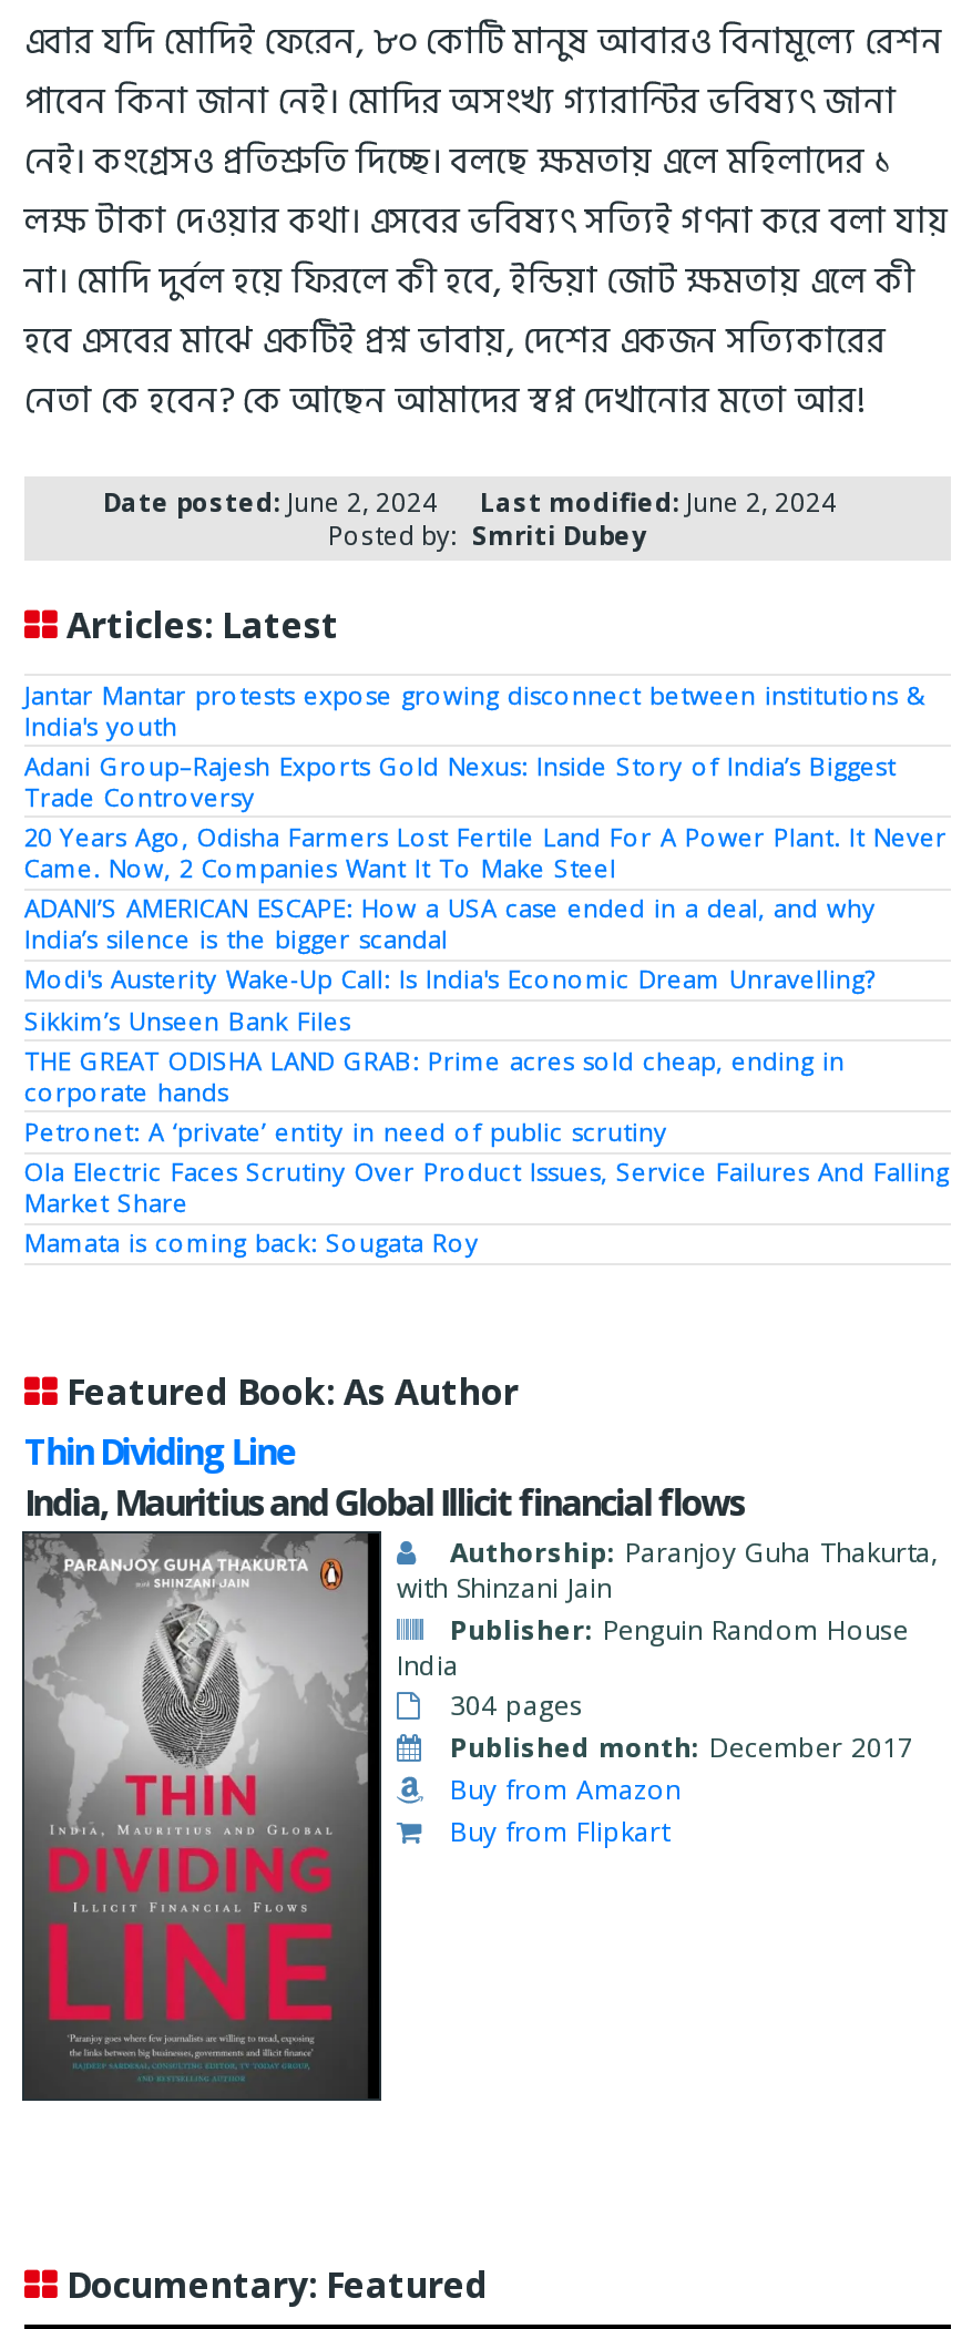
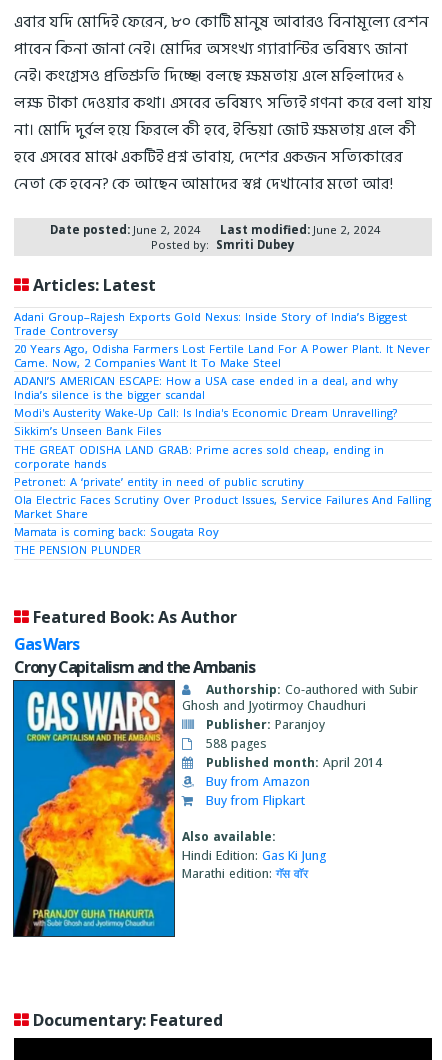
[24,677,927,741] Jantar Mantar protests expose growing disconnect between institutions & | India's youth -> none
moved [24,749,949,1259] -> [14,309,431,539]: Adani Group–Rajesh Exports Gold Nexus: Inside Story of India’s Biggest | Trade Controversy | 20 Years Ago, Odisha Farmers Lost Fertile Land For A Power Plant. It Never | ... | Market Share | Mamata is coming back: Sougata Roy
none -> [14,542,141,557] THE PENSION PLUNDER
[22,1427,938,2101] [image] | Thin Dividing Line | India, Mauritius and Global Illicit financial flows | Authorship: Paranjoy Guha Thakurta, | with Shinzani Jain | Publisher: Penguin Random House | India | 304 pages | Published month: December 2017 -> [13,633,418,937] [image] | Gas Wars | Crony Capitalism and the Ambanis | Authorship: Co-authored with Subir | Ghosh and Jyotirmoy Chaudhuri | Publisher: Paranjoy | 588 pages | Published month: April 2014
none -> [182,828,326,882] Also available: | Hindi Edition: Gas Ki Jung | Marathi edition: गॅस वाॅर

